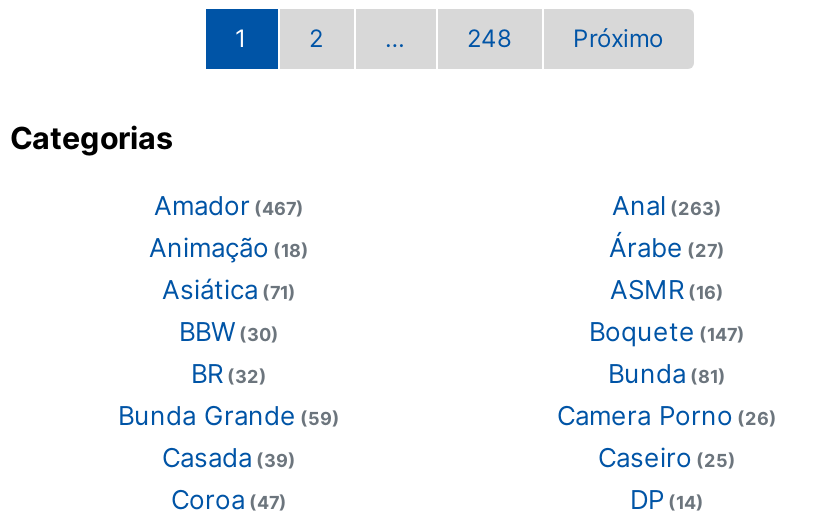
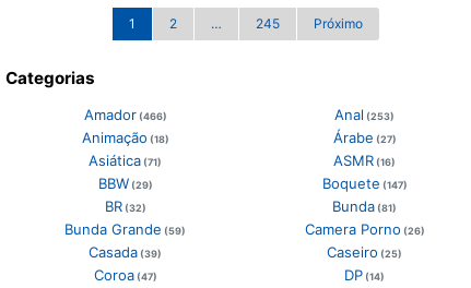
[467,23,511,53] 248 -> [255,15,279,32] 245
[154,188,304,220] Amador (467) -> [84,105,167,123] Amador (466)
[612,188,722,220] Anal (263) -> [334,105,395,123] Anal (253)
[179,314,279,346] BBW (30) -> [98,174,152,192] BBW (29)

